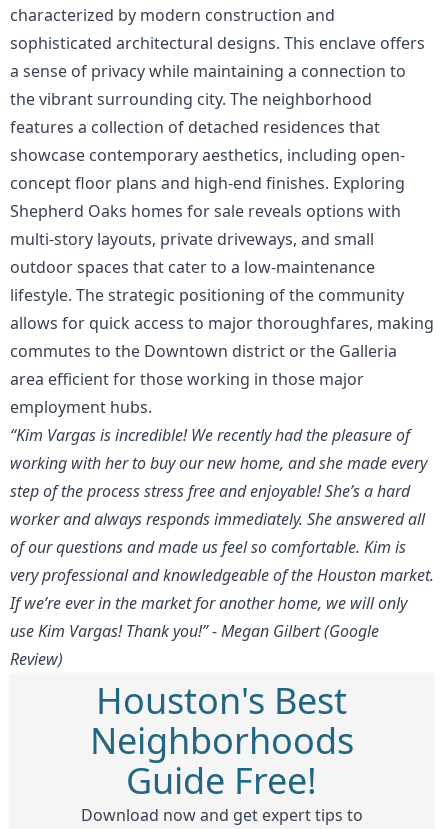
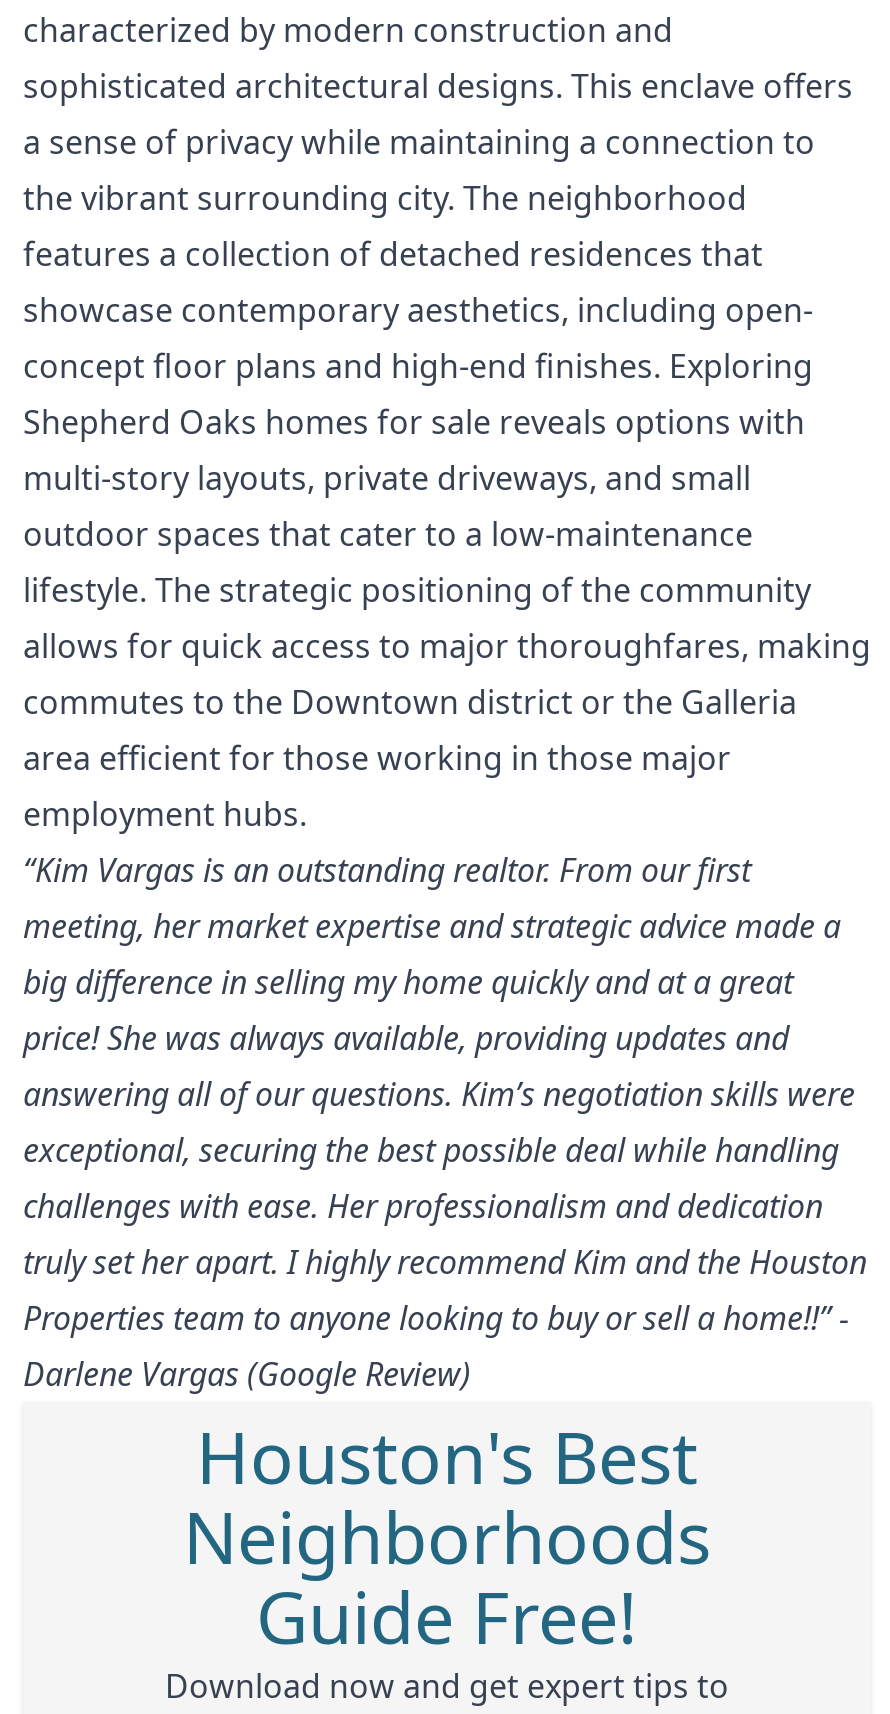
[10,424,434,670] “Kim Vargas is incredible! We recently had the pleasure of | working with her to buy our new home, and she made every | step of the process stress free and enjoyable! She’s a hard | worker and always responds immediately. She answered all | of our questions and made us feel so comfortable. Kim is | very professional and knowledgeable of the Houston market. | If we’re ever in the market for another home, we will only | use Kim Vargas! Thank you!” - Megan Gilbert (Google | Review) -> [23,848,867,1396] “Kim Vargas is an outstanding realtor. From our first | meeting, her market expertise and strategic advice made a | big difference in selling my home quickly and at a great | price! She was always available, providing updates and | answering all of our questions. Kim’s negotiation skills were | exceptional, securing the best possible deal while handling | challenges with ease. Her professionalism and dedication | truly set her apart. I highly recommend Kim and the Houston | Properties team to anyone looking to buy or sell a home!!” - | Darlene Vargas (Google Review)

